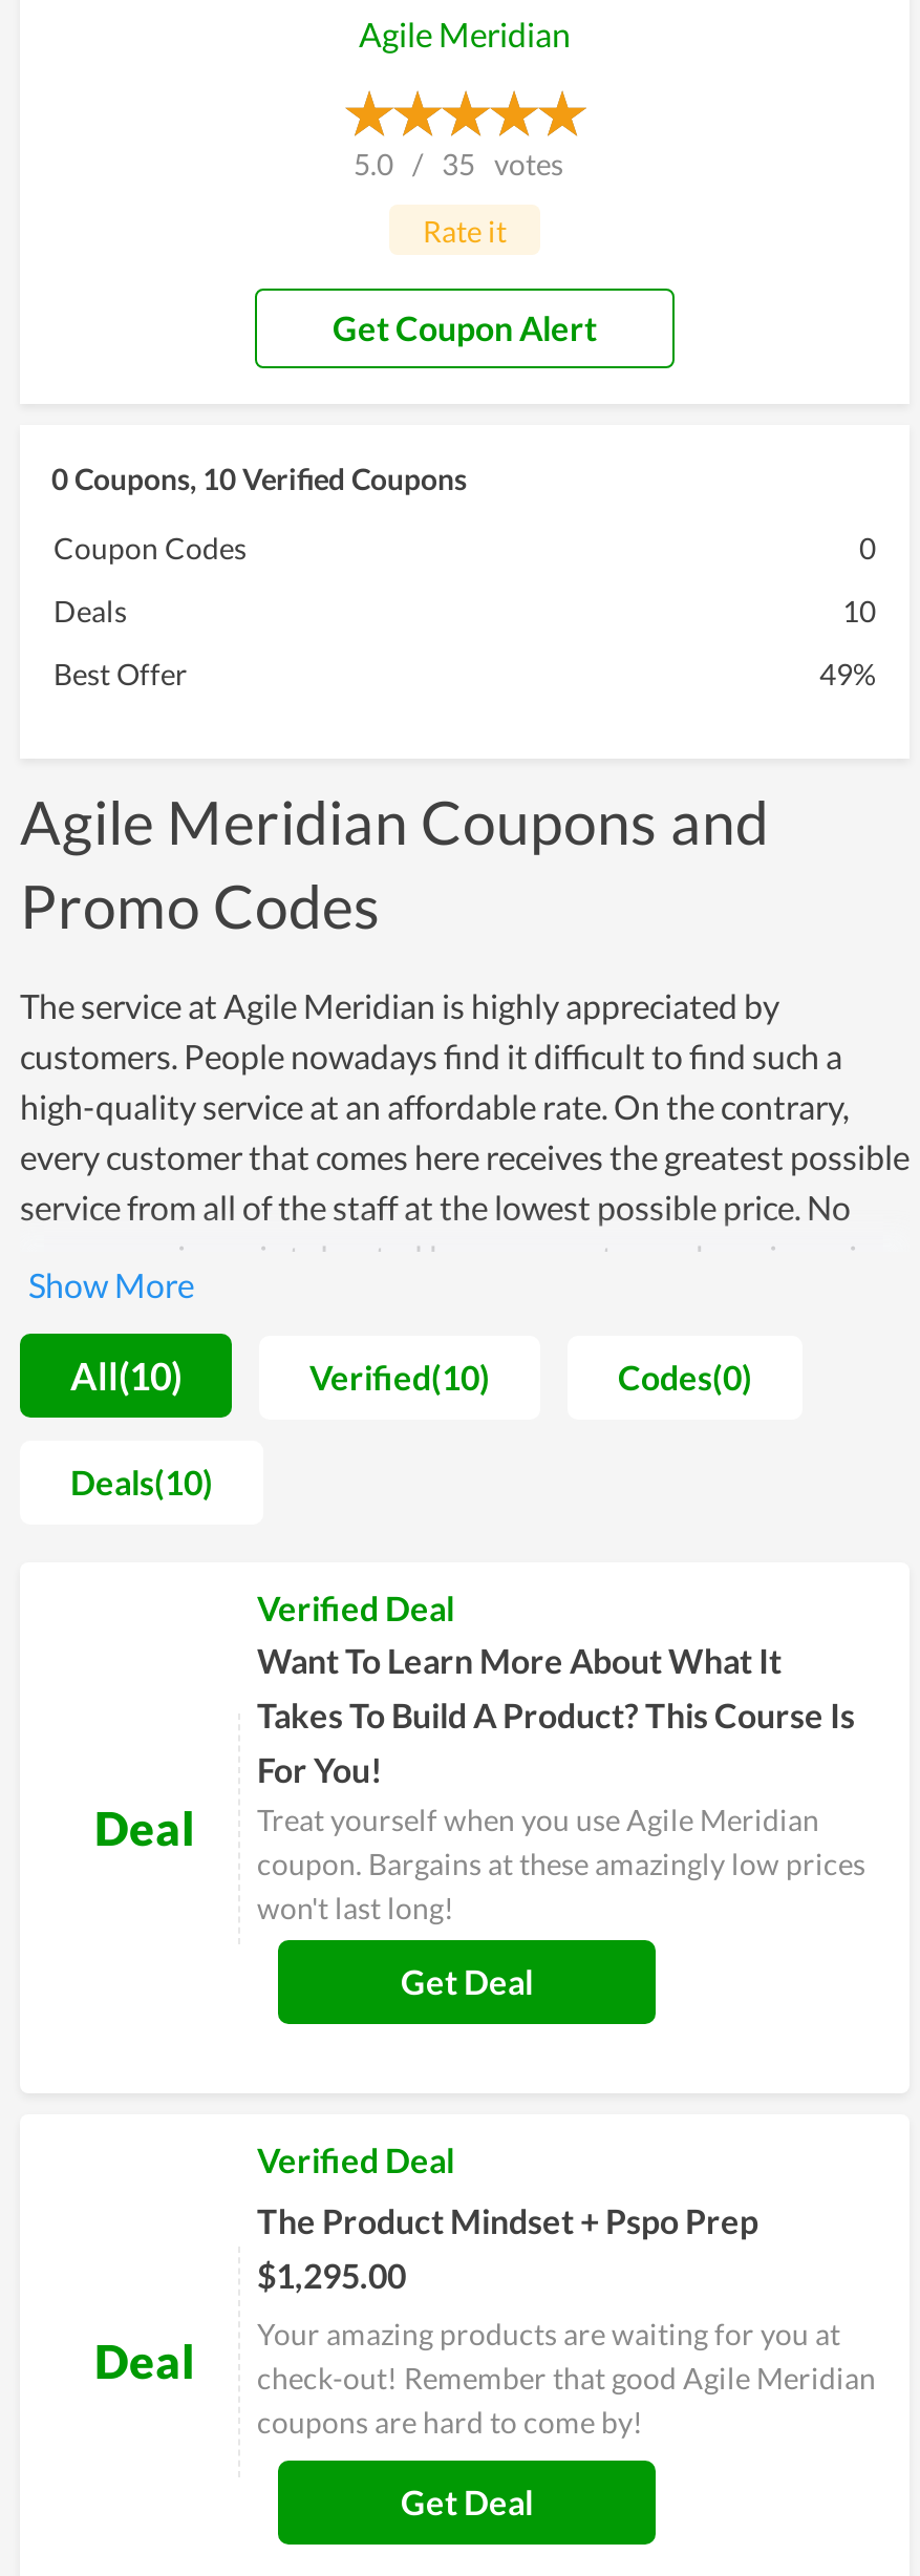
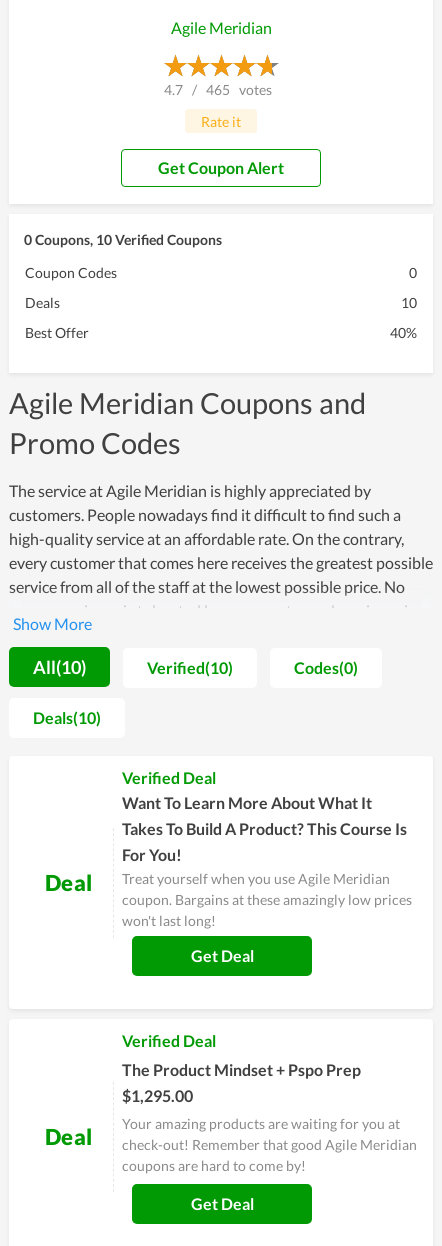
[354,147,576,183] 5.0 / 35 votes -> [164,81,278,98] 4.7 / 465 votes
[819,657,876,693] 49% -> [390,324,417,341] 40%

